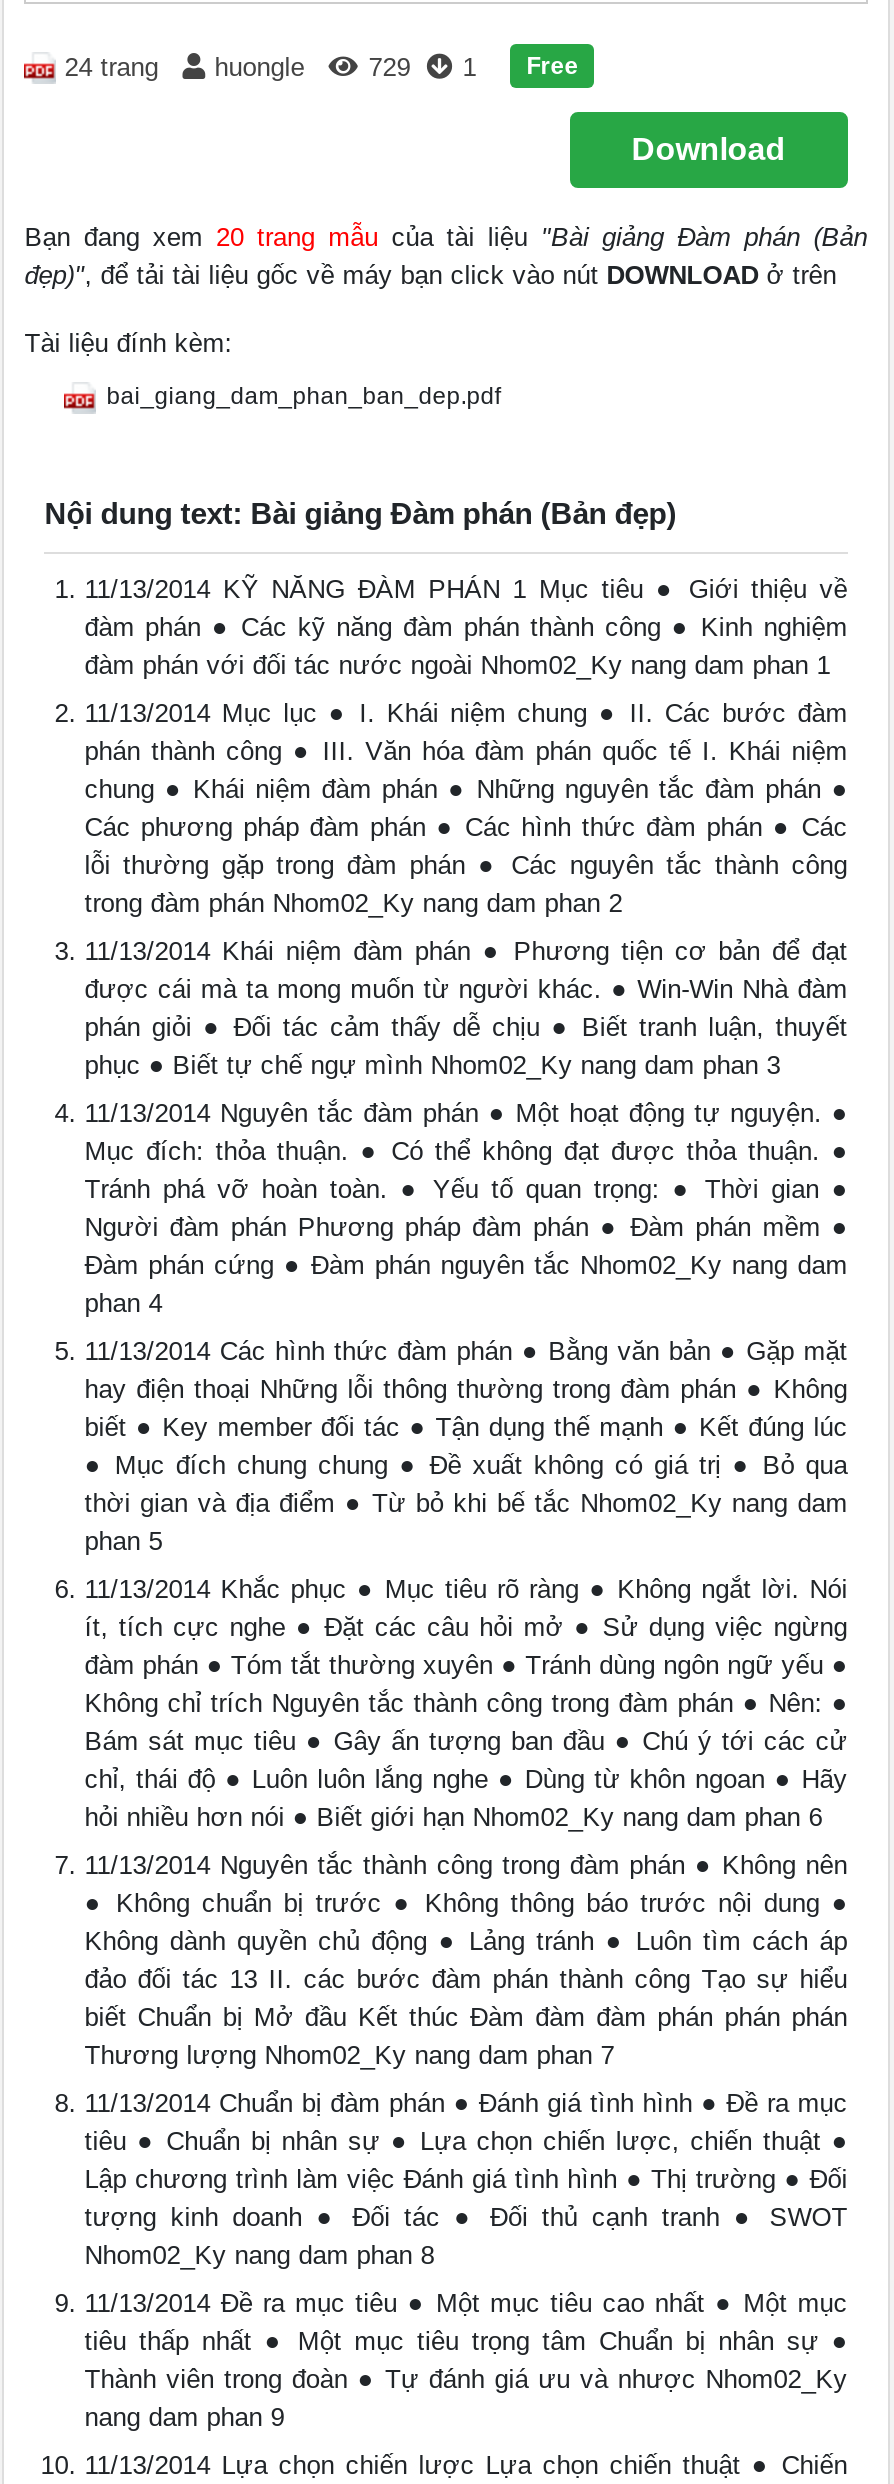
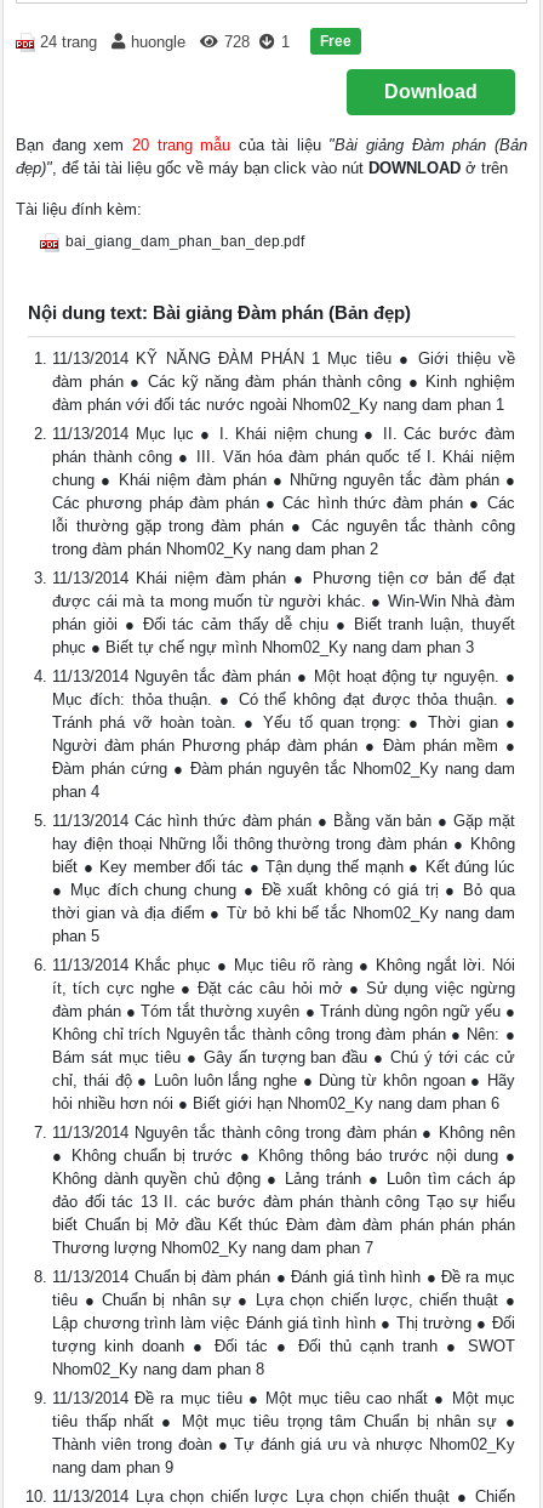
[368,52,578,83] 729 1 Free -> [224,33,352,51] 728 1 Free

